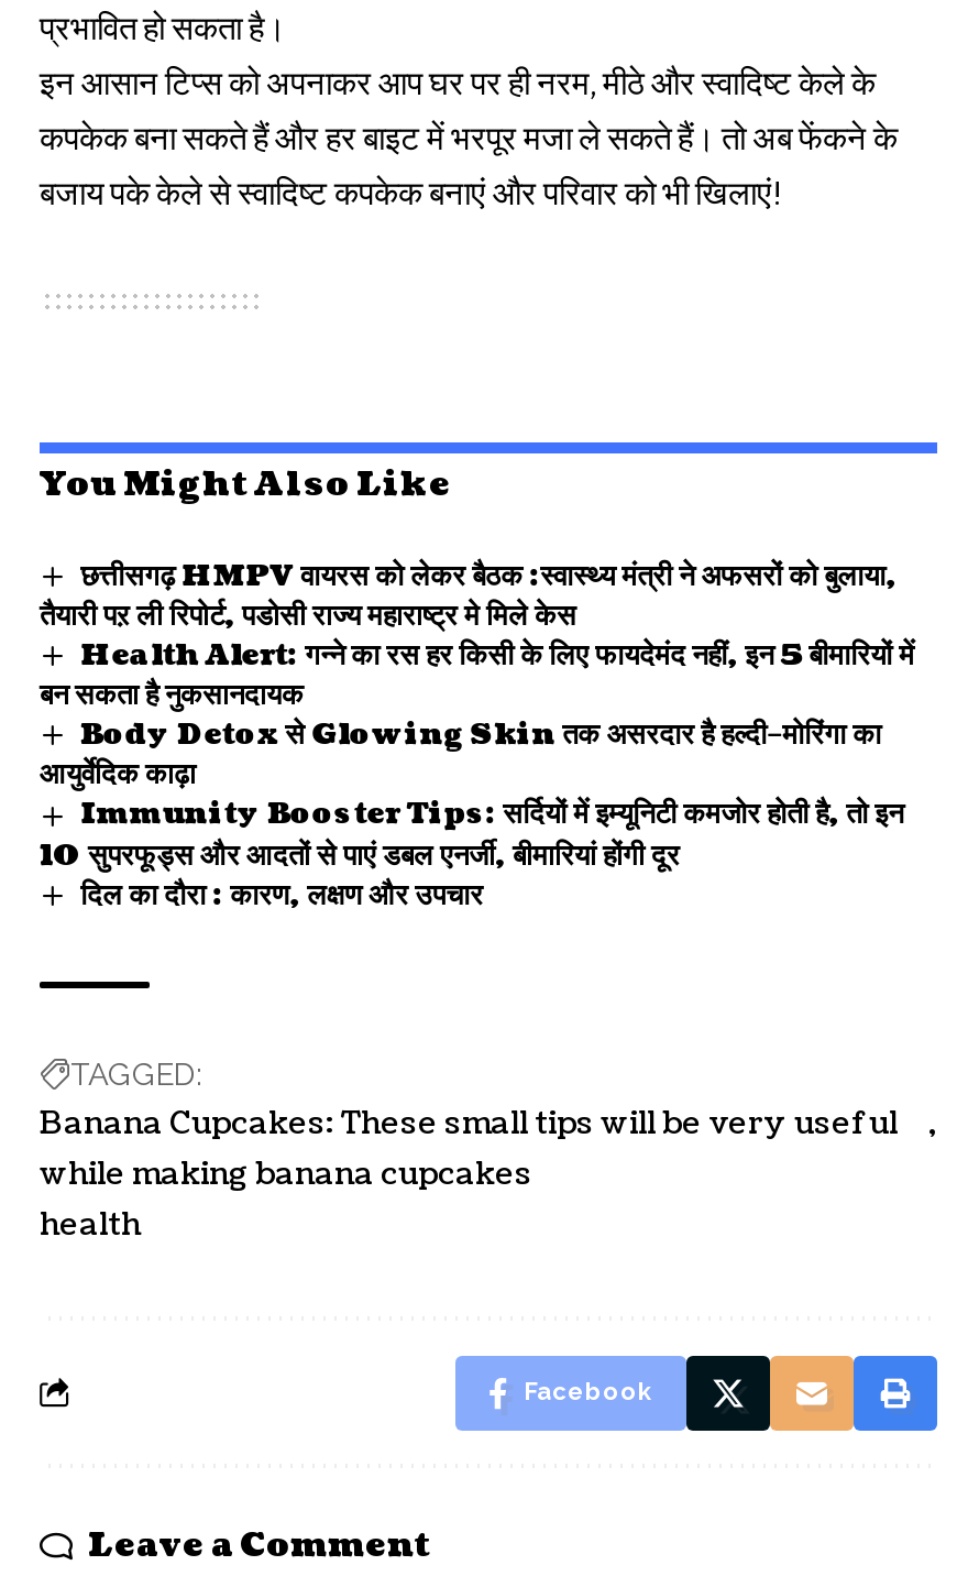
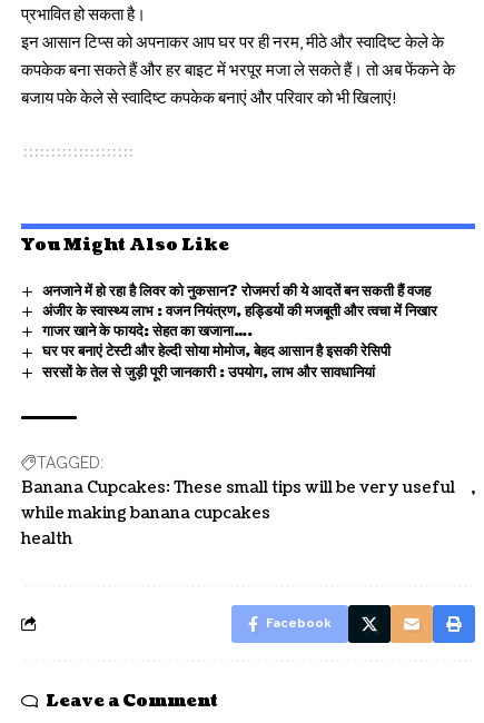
[40,557,914,915] छत्तीसगढ़ HMPV वायरस को लेकर बैठक :स्वास्थ्य मंत्री ने अफसरों को बुलाया, | तैयारी पऱ ली रिपोर्ट, पडोसी राज्य महाराष्ट्र मे मिले केस | Health Alert: गन्ने का रस हर किसी के लिए फायदेमंद नहीं, इन 5 बीमारियों में | बन सकता है नुकसानदायक | Body Detox से Glowing Skin तक असरदार है हल्दी–मोरिंगा का | आयुर्वेदिक काढ़ा | Immunity Booster Tips: सर्दियों में इम्यूनिटी कमजोर होती है, तो इन | 10 सुपरफूड्स और आदतों से पाएं डबल एनर्जी, बीमारियां होंगी दूर | दिल का दौरा : कारण, लक्षण और उपचार -> [42,282,437,382] अनजाने में हो रहा है लिवर को नुकसान? रोजमर्रा की ये आदतें बन सकती हैं वजह | अंजीर के स्वास्थ्य लाभ : वजन नियंत्रण, हड्डियों की मजबूती और त्वचा में निखार | गाजर खाने के फायदे: सेहत का खजाना…. | घर पर बनाएं टेस्टी और हेल्दी सोया मोमोज, बेहद आसान है इसकी रेसिपी | सरसों के तेल से जुड़ी पूरी जानकारी : उपयोग, लाभ और सावधानियां

